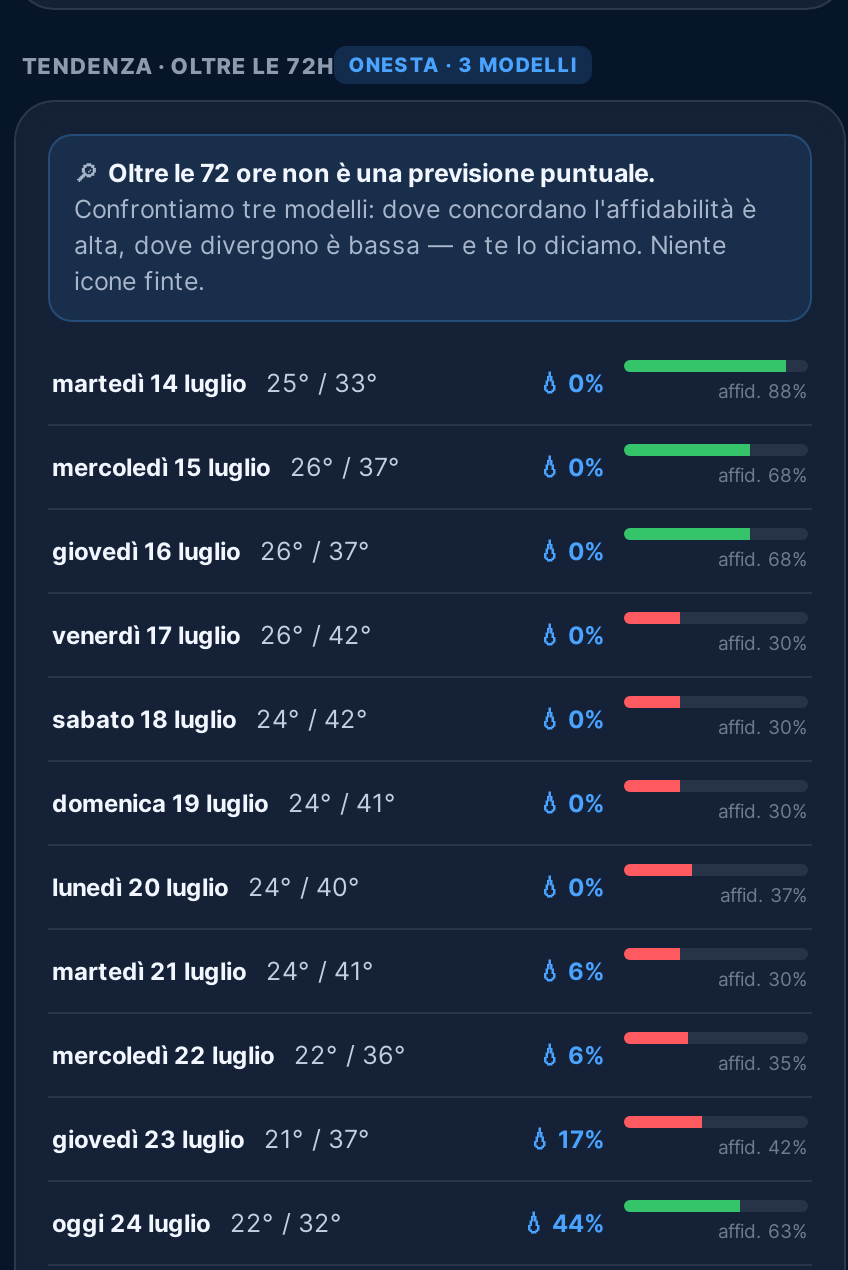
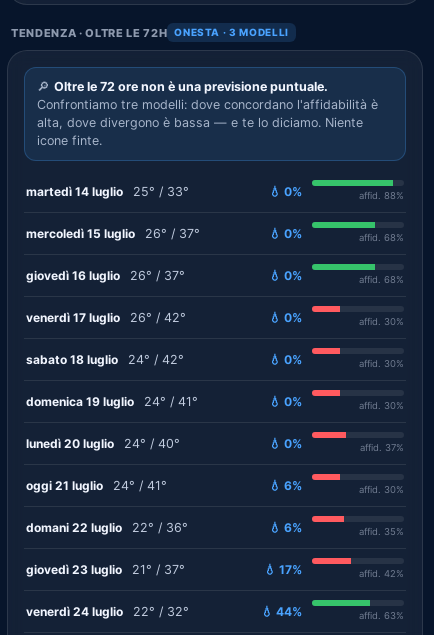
[52,955,246,985] martedì 21 luglio -> [26,477,103,492] oggi 21 luglio
[52,1039,274,1069] mercoledì 22 luglio -> [26,519,122,534] domani 22 luglio
[52,1207,210,1237] oggi 24 luglio -> [26,603,123,618] venerdì 24 luglio

